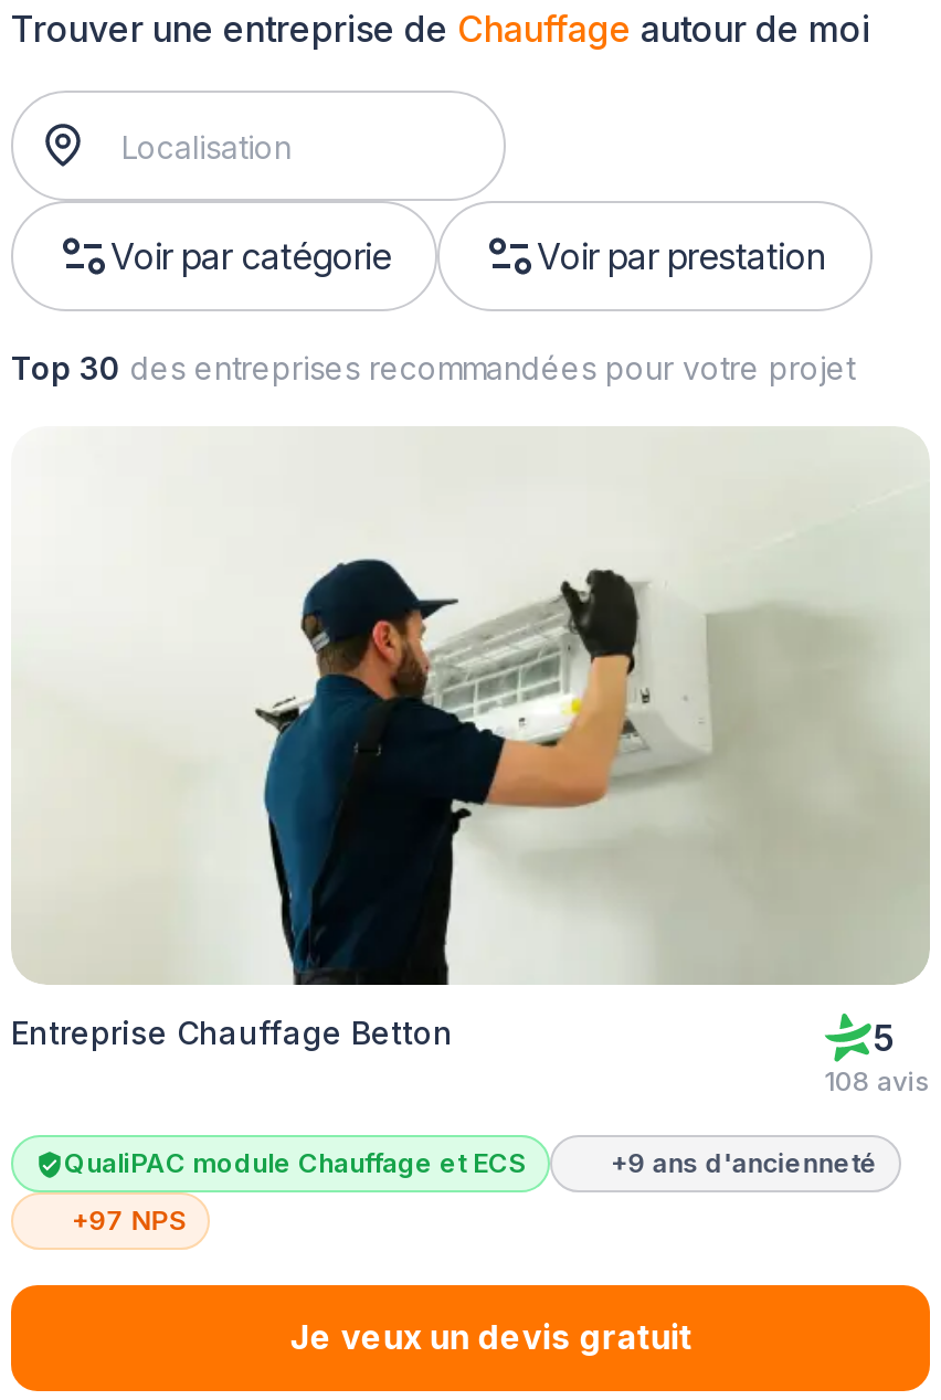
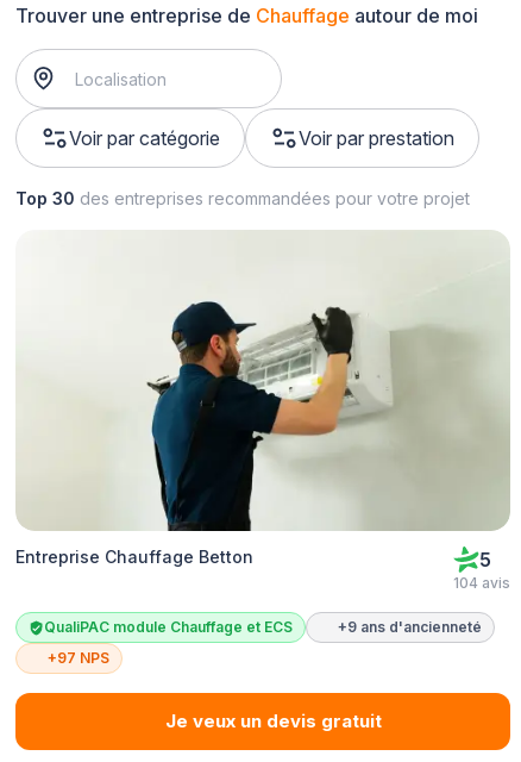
[824,1064,930,1097] 108 avis -> [453,574,510,592] 104 avis

